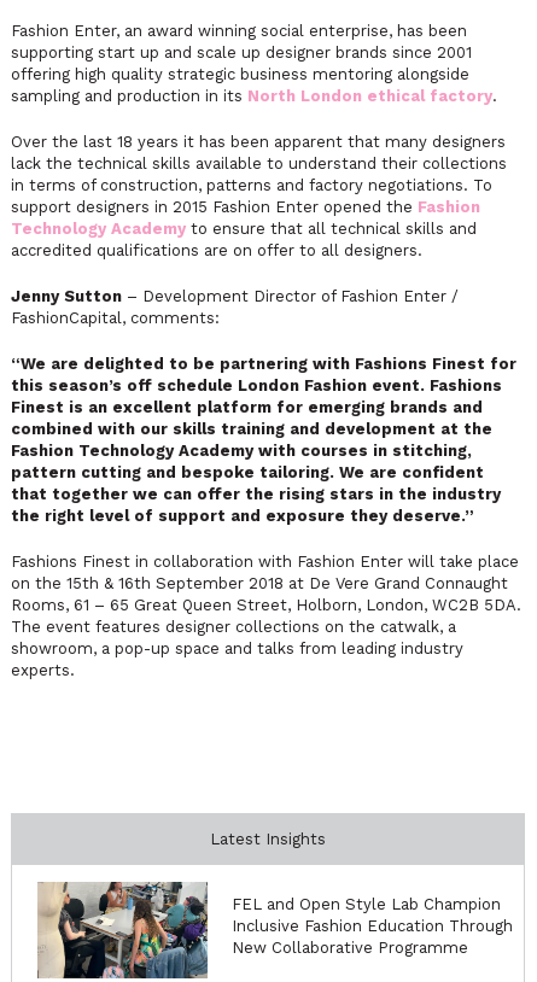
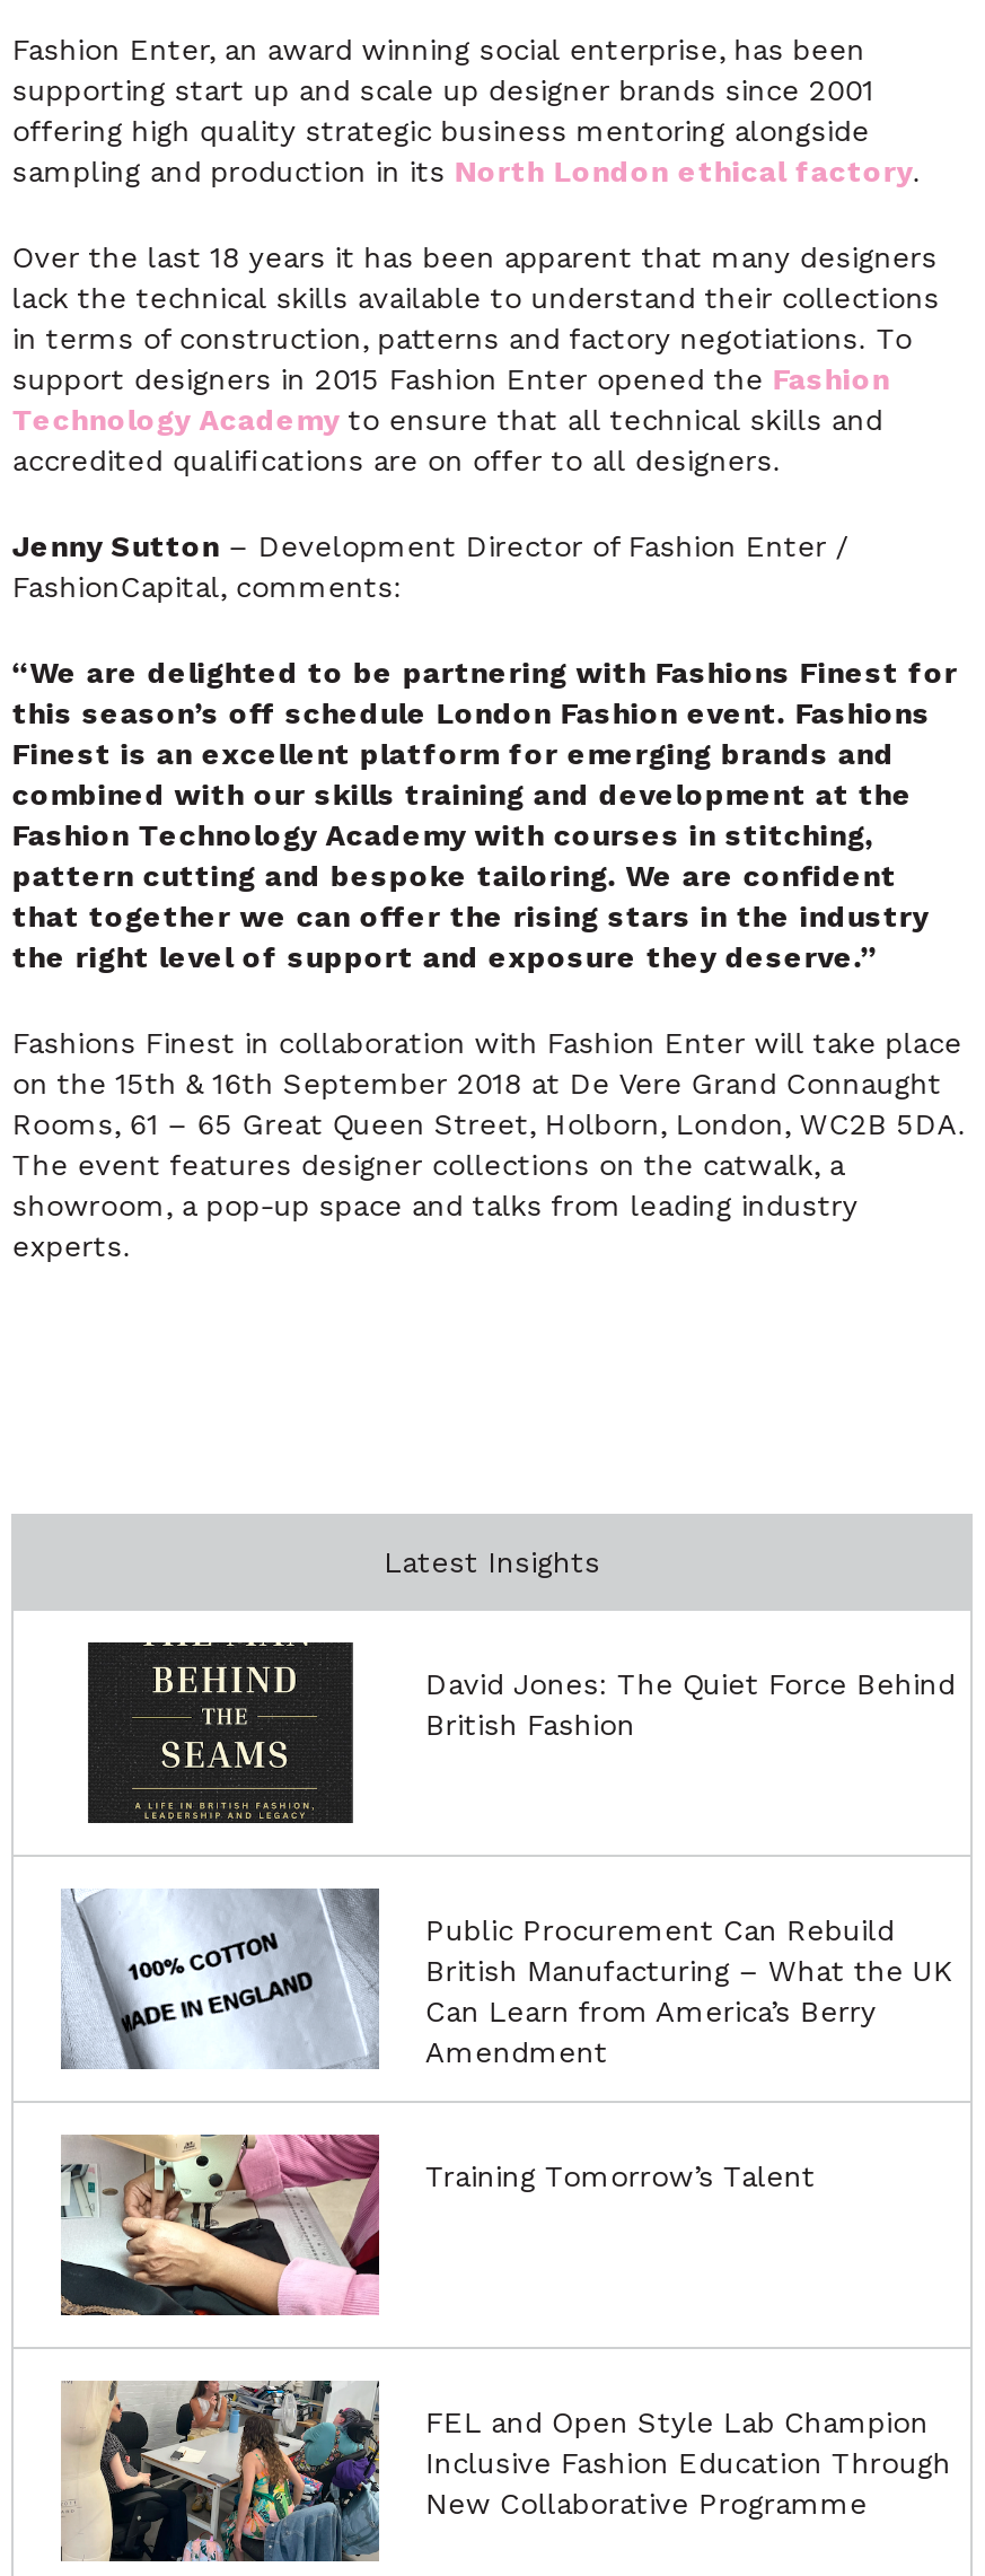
none -> [59,1886,953,2071] [image] | Public Procurement Can Rebuild | British Manufacturing – What the UK | Can Learn from America’s Berry | Amendment
none -> [59,2132,815,2317] [image] | Training Tomorrow’s Talent
none -> [86,1640,955,1825] [image] | David Jones: The Quiet Force Behind | British Fashion

